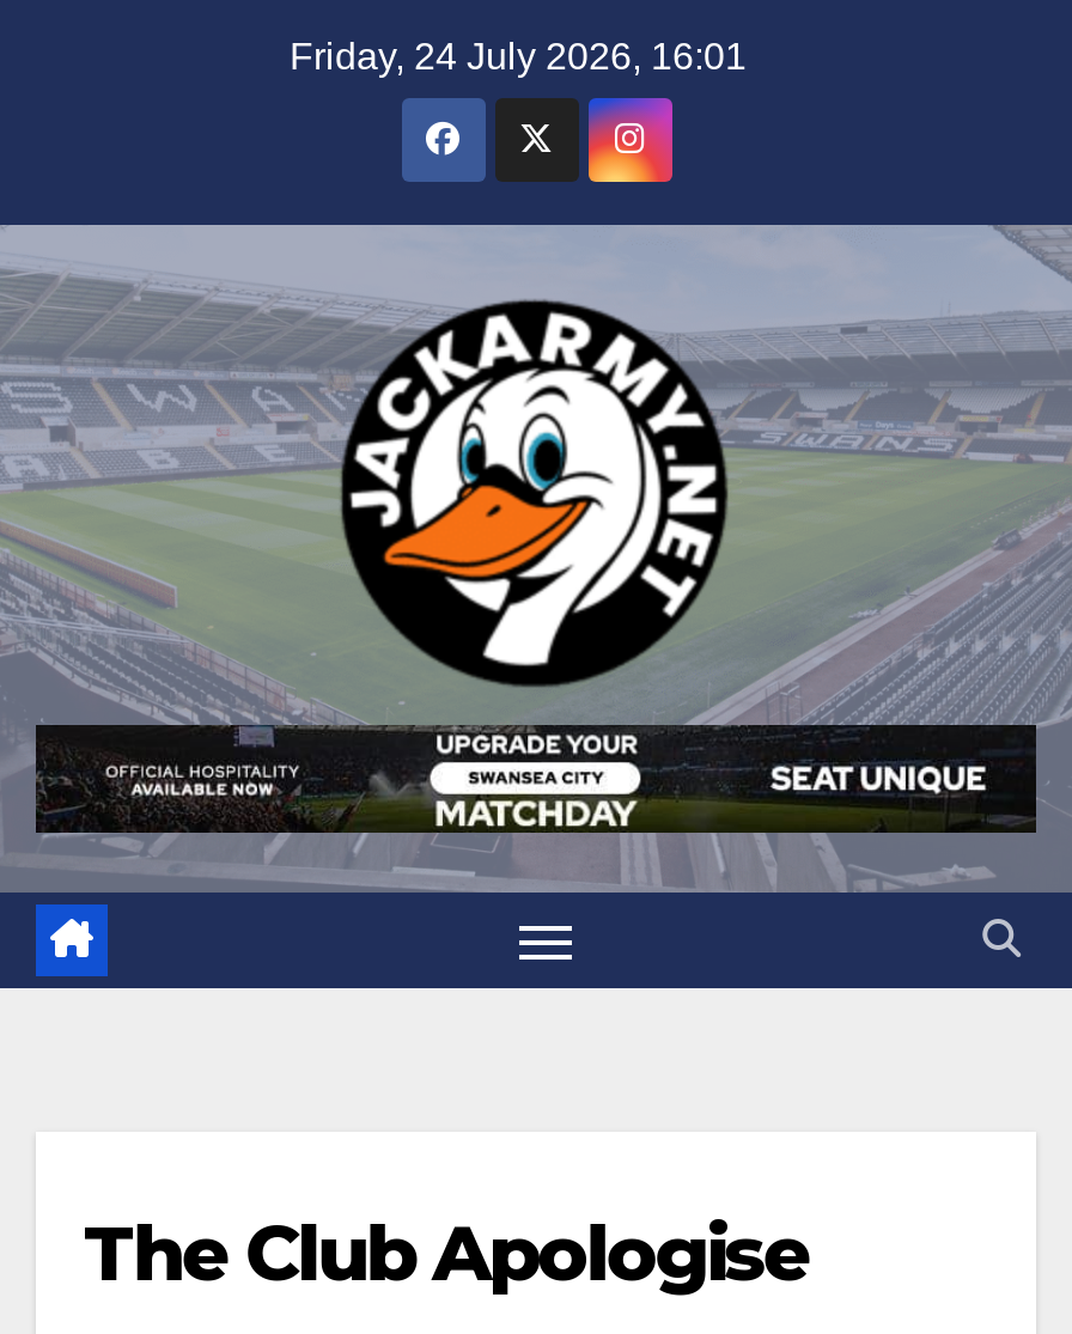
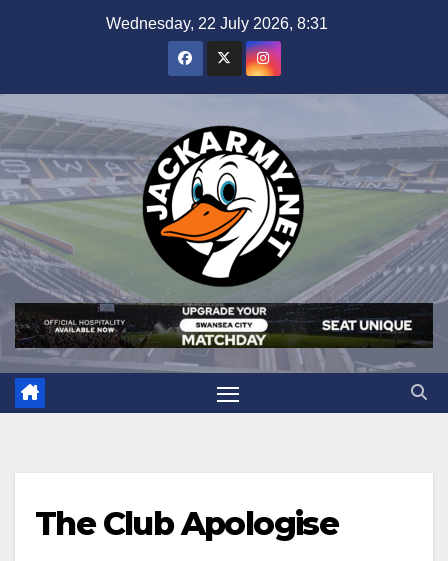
[290,36,747,77] Friday, 24 July 2026, 16:01 -> [105,15,327,32] Wednesday, 22 July 2026, 8:31

